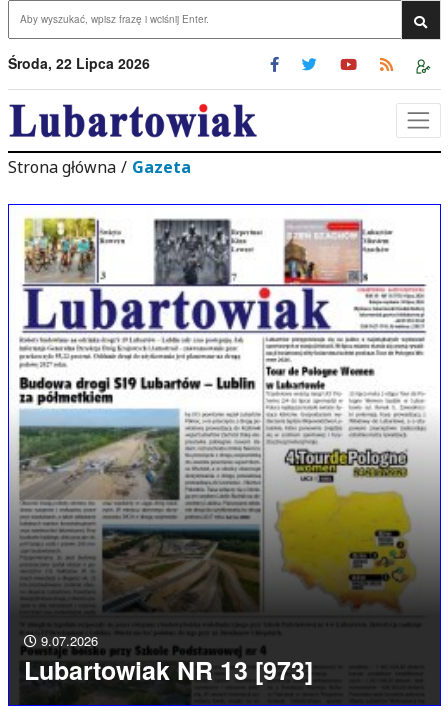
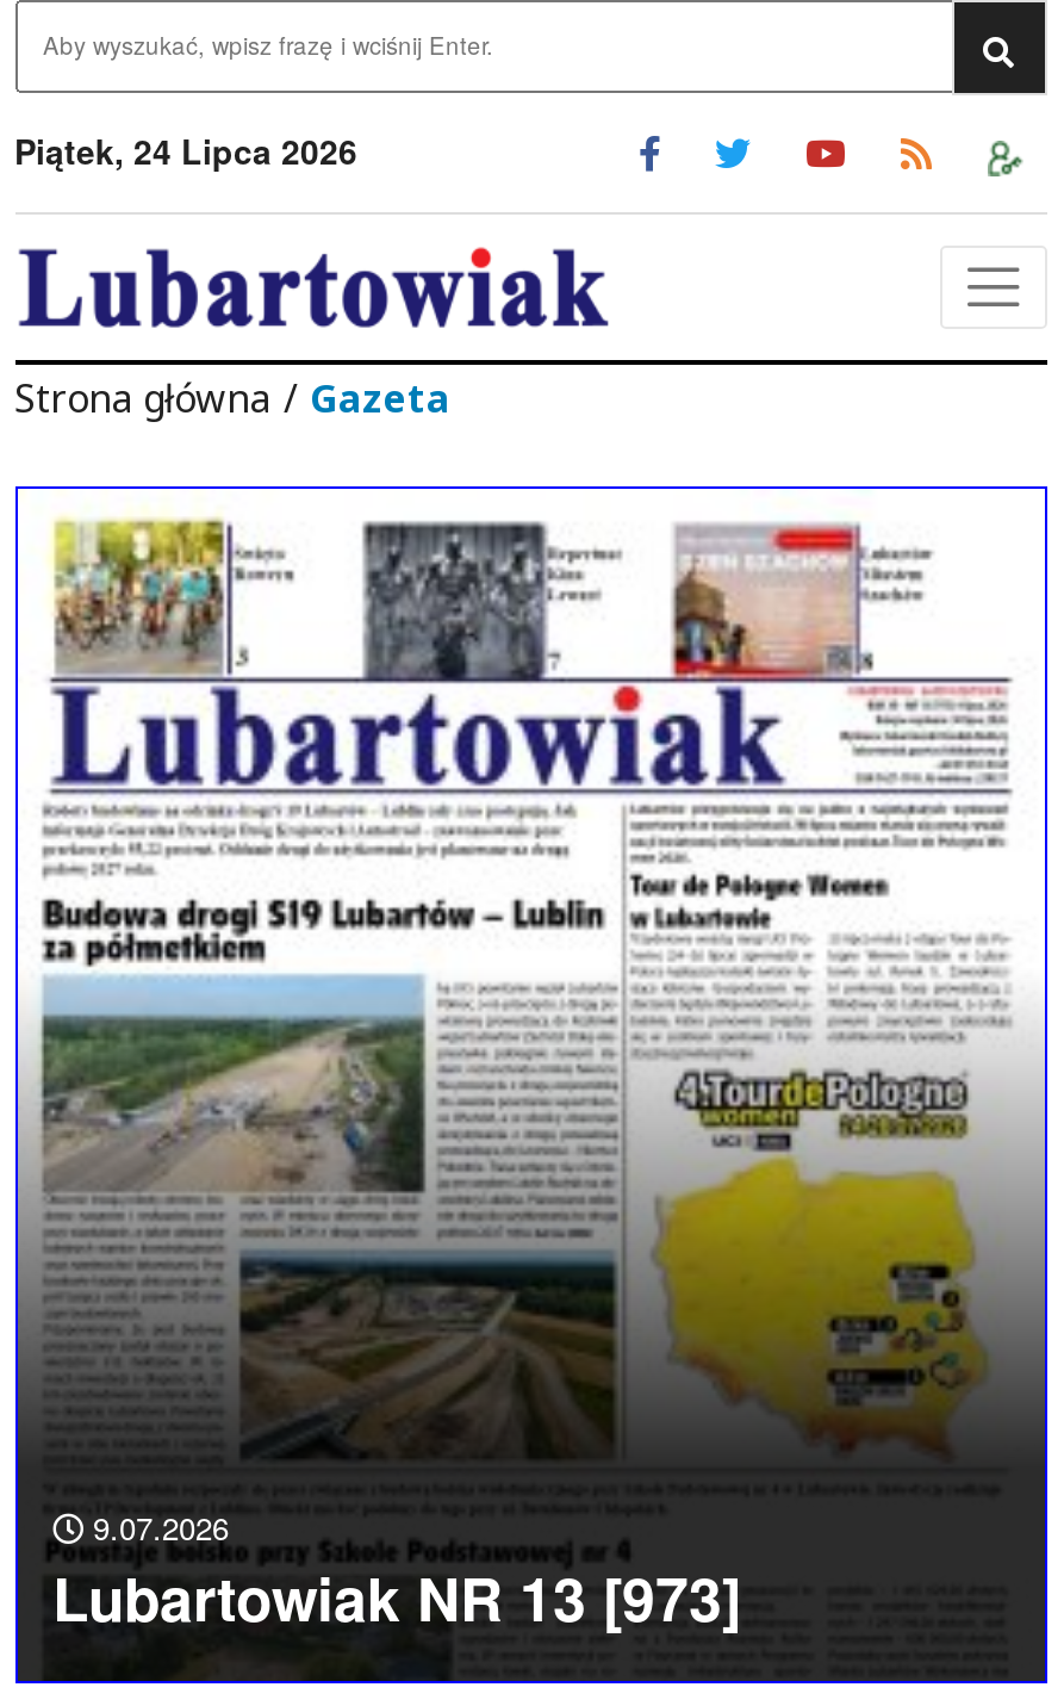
[7,53,149,73] Środa, 22 Lipca 2026 -> [14,126,357,174] Piątek, 24 Lipca 2026

